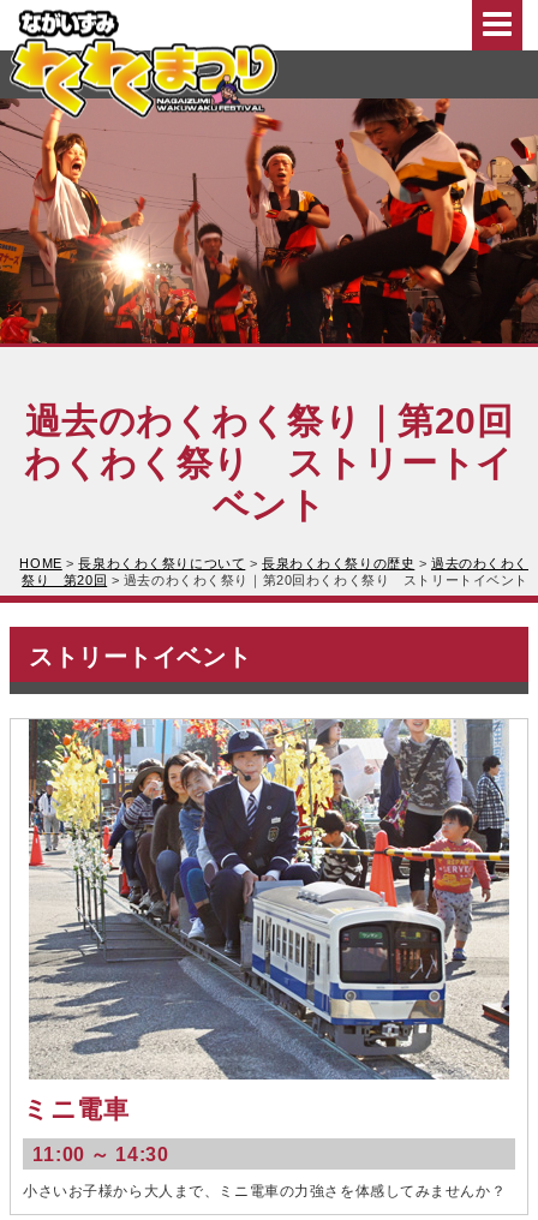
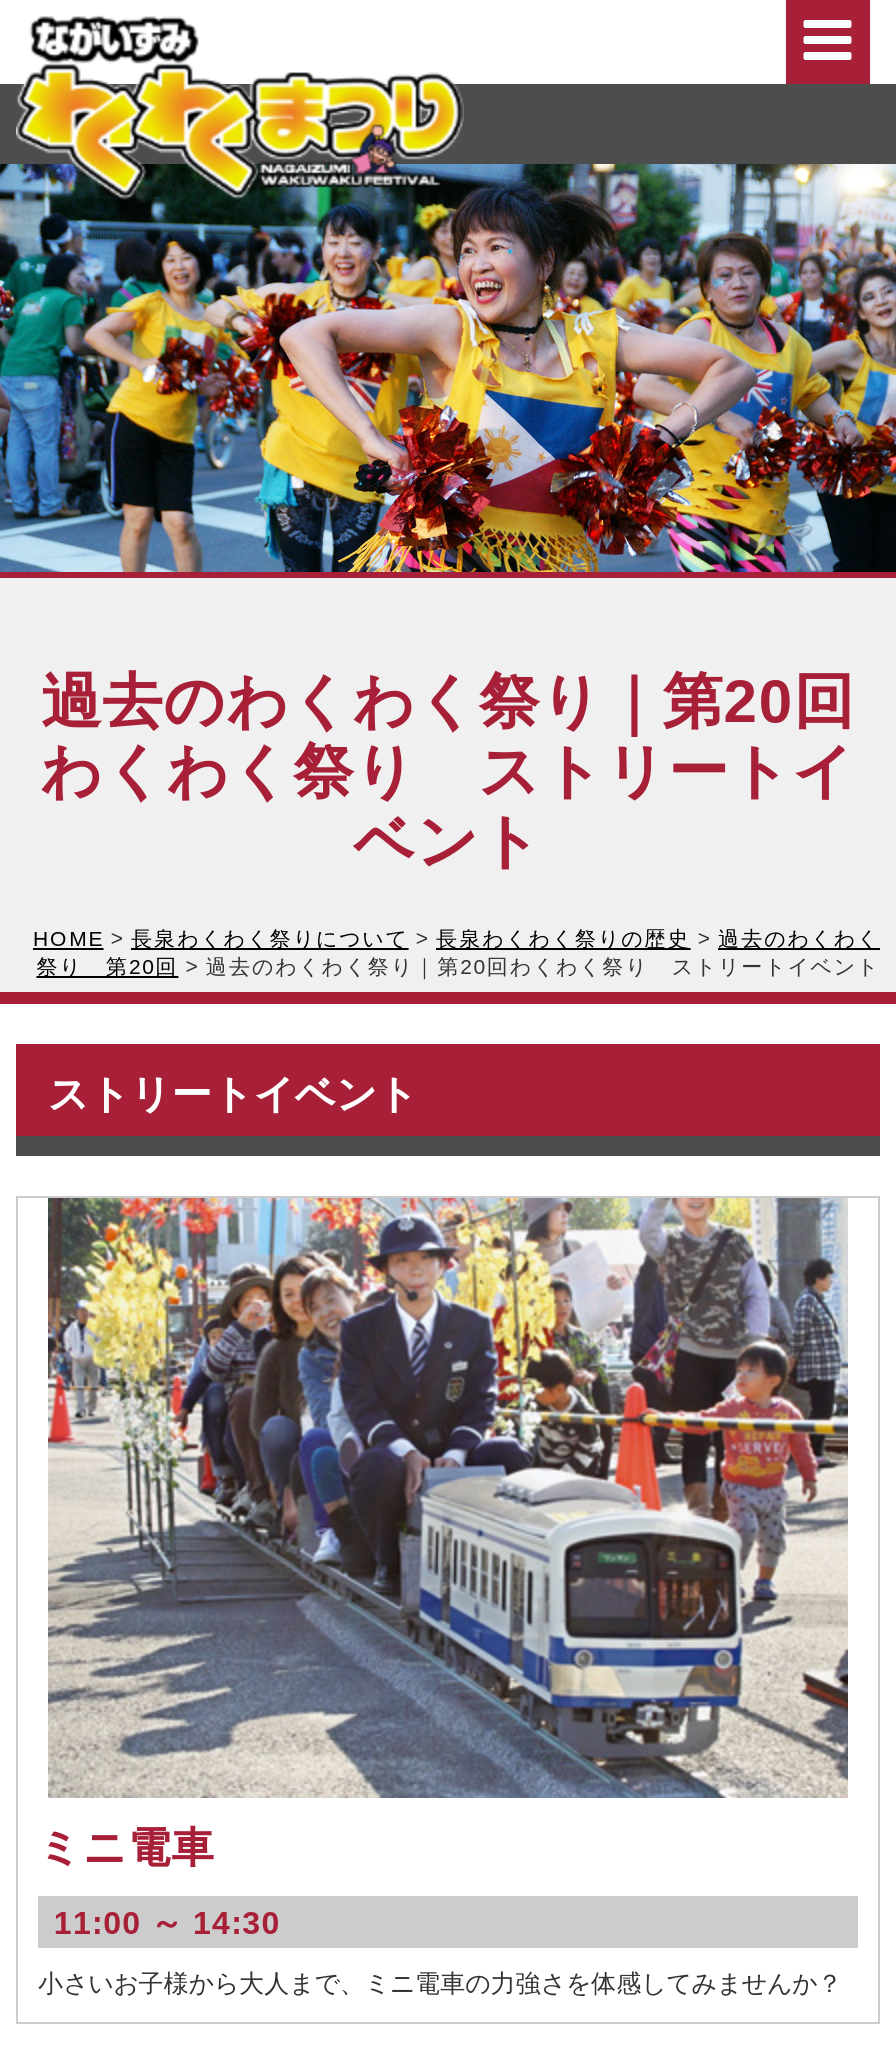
[4,97,534,345] [image] -> [6,162,890,574] [image]

